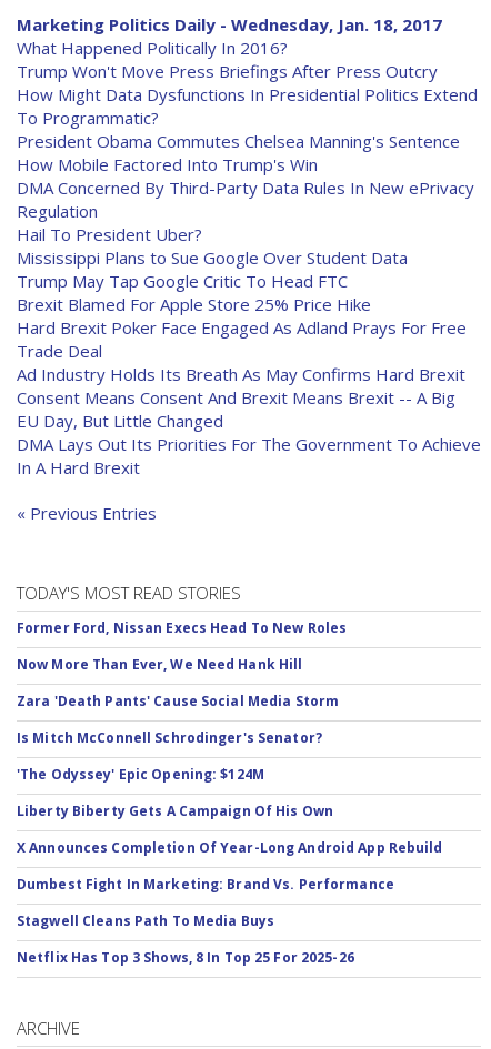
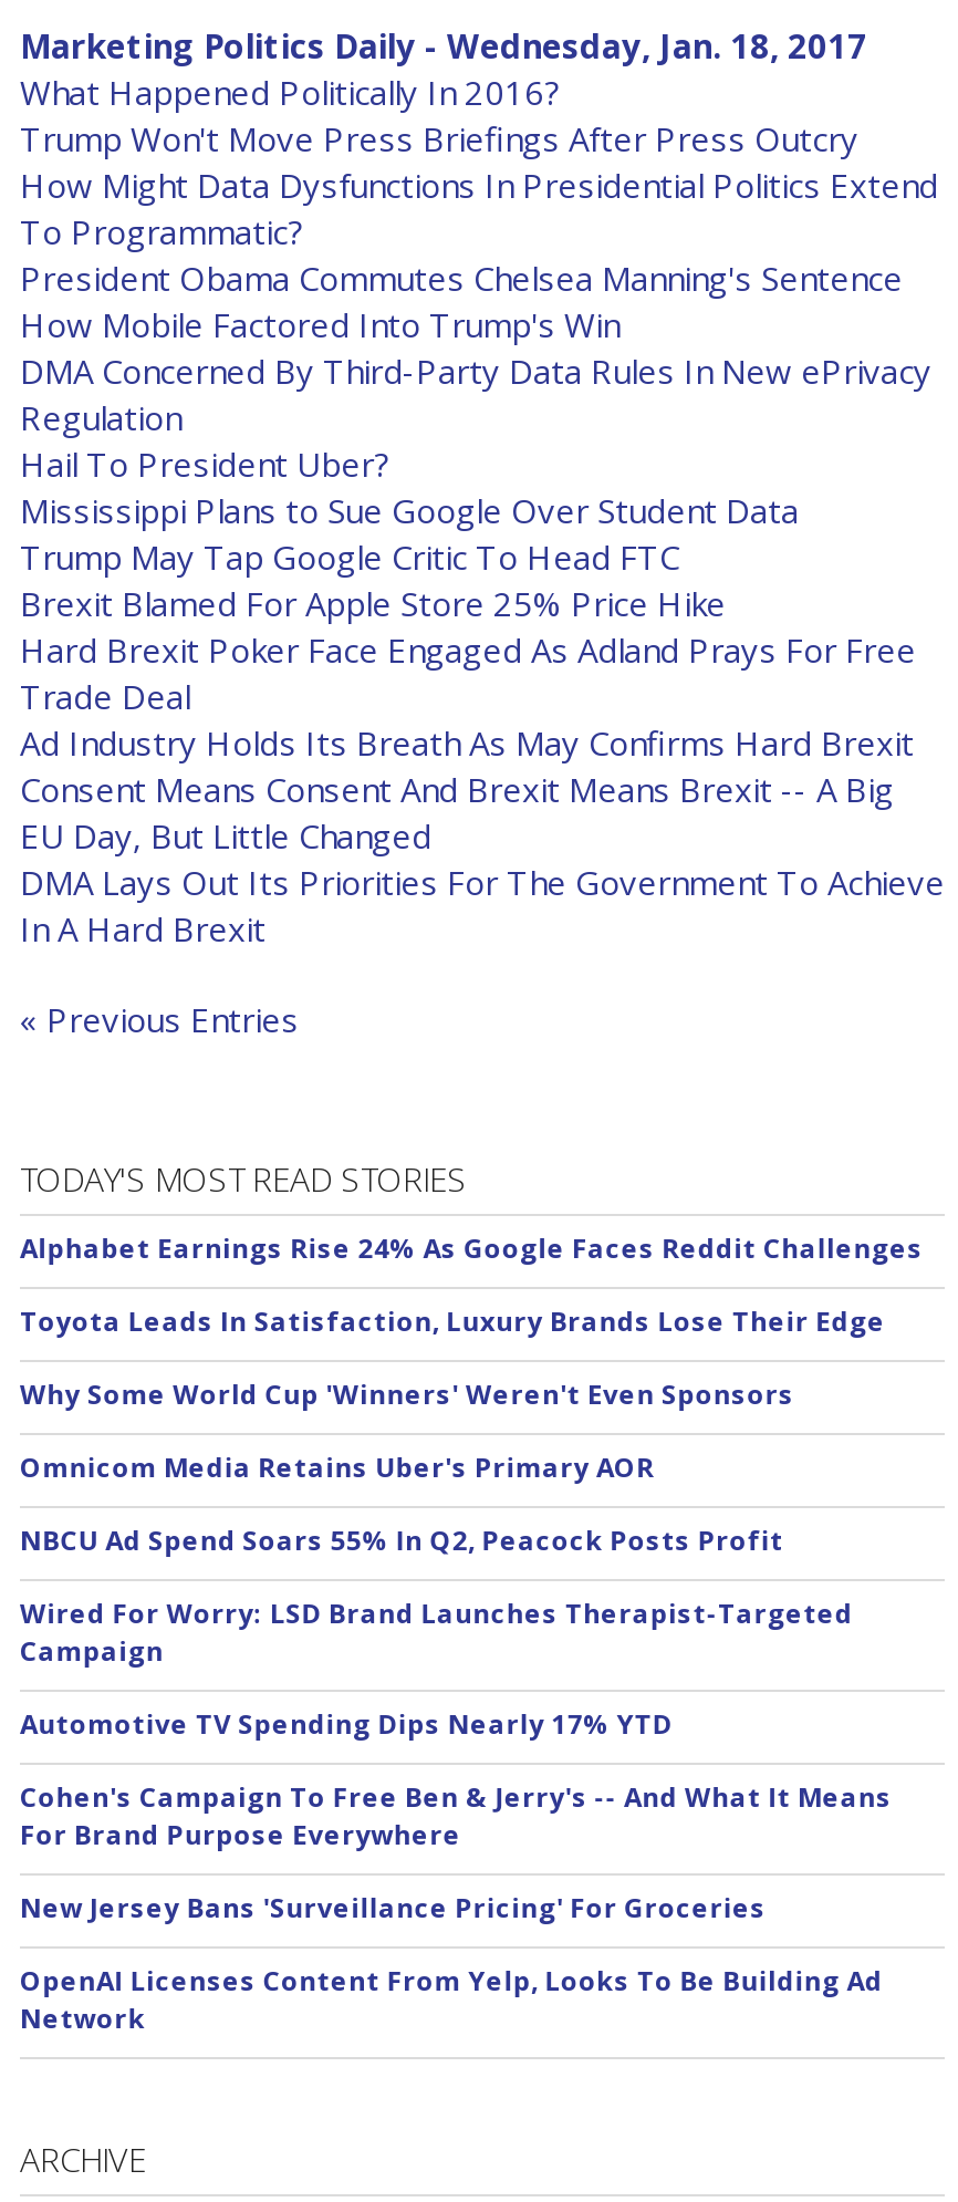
[17,618,347,637] Former Ford, Nissan Execs Head To New Roles -> [20,1229,923,1267] Alphabet Earnings Rise 24% As Google Faces Reddit Challenges
[17,655,303,674] Now More Than Ever, We Need Hank Hill -> [20,1302,885,1340] Toyota Leads In Satisfaction, Luxury Brands Lose Their Edge
[17,692,339,710] Zara 'Death Pants' Cause Social Media Storm -> [20,1375,794,1413] Why Some World Cup 'Winners' Weren't Even Sponsors
[17,728,322,747] Is Mitch McConnell Schrodinger's Senator? -> [20,1448,654,1486] Omnicom Media Retains Uber's Primary AOR
[17,765,264,784] 'The Odyssey' Epic Opening: $124M -> [20,1521,783,1559] NBCU Ad Spend Soars 55% In Q2, Peacock Posts Profit
[17,801,333,820] Liberty Biberty Gets A Campaign Of His Own -> [20,1595,853,1670] Wired For Worry: LSD Brand Launches Therapist-Targeted | Campaign
[17,838,443,857] X Announces Completion Of Year-Long Android App Rebuild -> [20,1705,673,1743] Automotive TV Spending Dips Nearly 17% YTD
[17,875,394,894] Dumbest Fight In Marketing: Brand Vs. Performance -> [20,1778,892,1853] Cohen's Campaign To Free Ben & Jerry's -- And What It Means | For Brand Purpose Everywhere
[17,911,274,930] Stagwell Cleans Path To Media Buys -> [20,1889,766,1926] New Jersey Bans 'Surveillance Pricing' For Groceries
[17,948,354,967] Netflix Has Top 3 Shows, 8 In Top 25 For 2025-26 -> [20,1962,883,2037] OpenAI Licenses Content From Yelp, Looks To Be Building Ad | Network

